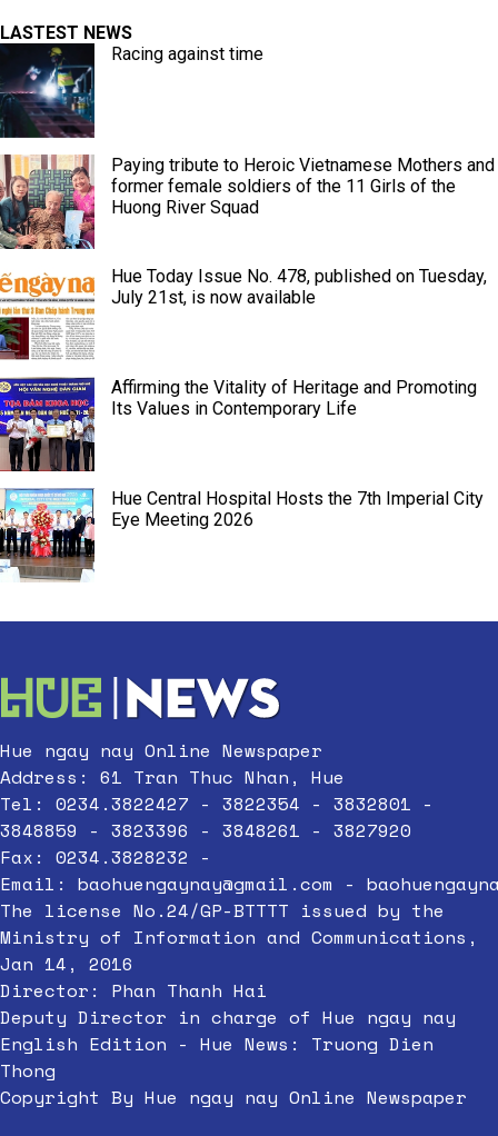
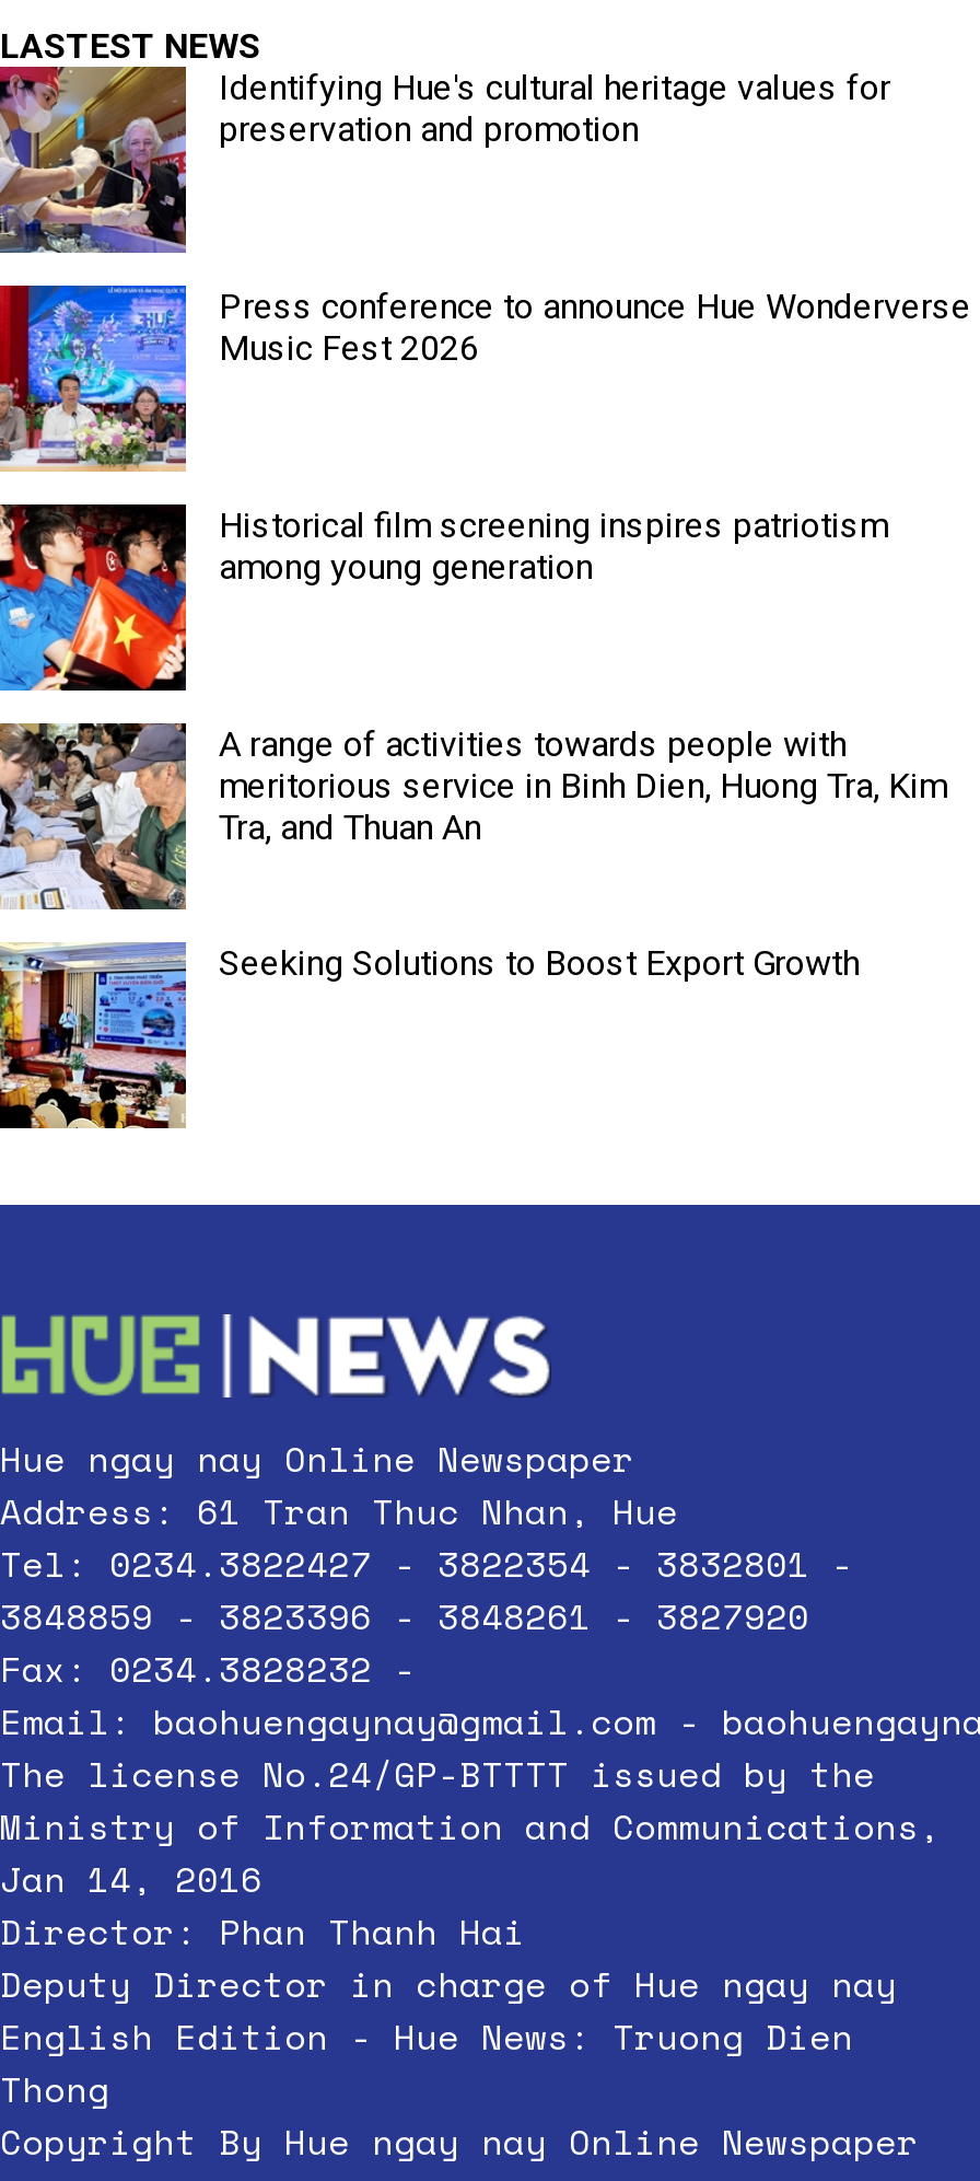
[3,43,263,139] [image] | Racing against time -> [7,67,890,255] [image] | Identifying Hue's cultural heritage values for | preservation and promotion
[3,153,495,250] [image] | Paying tribute to Heroic Vietnamese Mothers and | former female soldiers of the 11 Girls of the | Huong River Squad -> [7,283,971,474] [image] | Press conference to announce Hue Wonderverse | Music Fest 2026
[3,266,487,360] [image] | Hue Today Issue No. 478, published on Tuesday, | July 21st, is now available -> [7,502,888,693] [image] | Historical film screening inspires patriotism | among young generation
[3,377,477,472] [image] | Affirming the Vitality of Heritage and Promoting | Its Values in Contemporary Life -> [7,721,947,912] [image] | A range of activities towards people with | meritorious service in Binh Dien, Huong Tra, Kim | Tra, and Thuan An
[3,488,484,582] [image] | Hue Central Hospital Hosts the 7th Imperial City | Eye Meeting 2026 -> [7,942,860,1130] [image] | Seeking Solutions to Boost Export Growth

